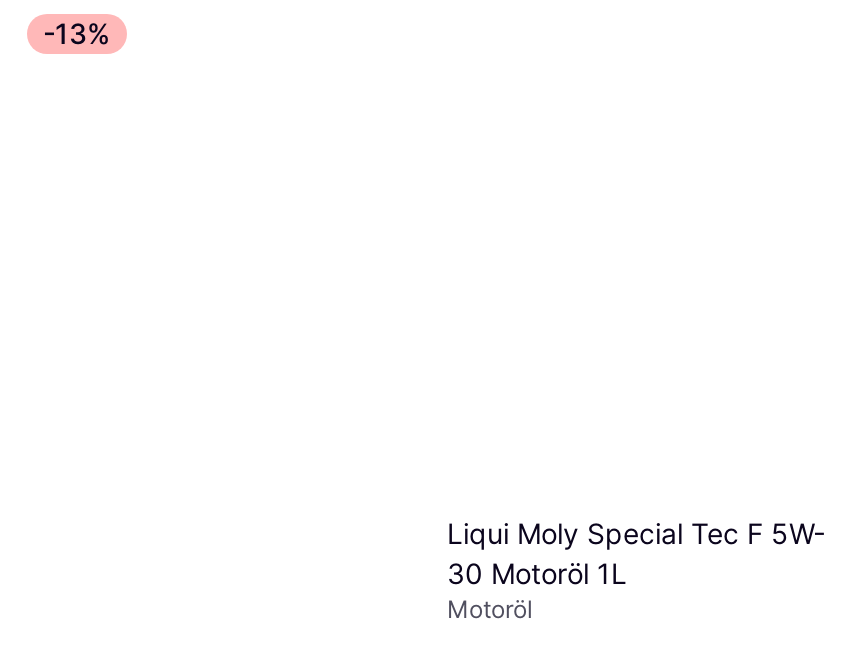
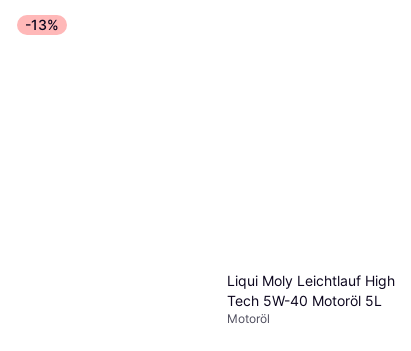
[447,517,825,591] Liqui Moly Special Tec F 5W- | 30 Motoröl 1L -> [227,272,395,309] Liqui Moly Leichtlauf High | Tech 5W-40 Motoröl 5L

